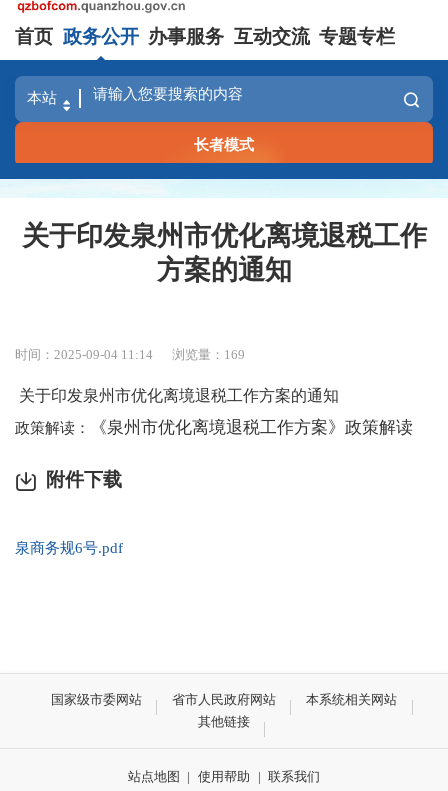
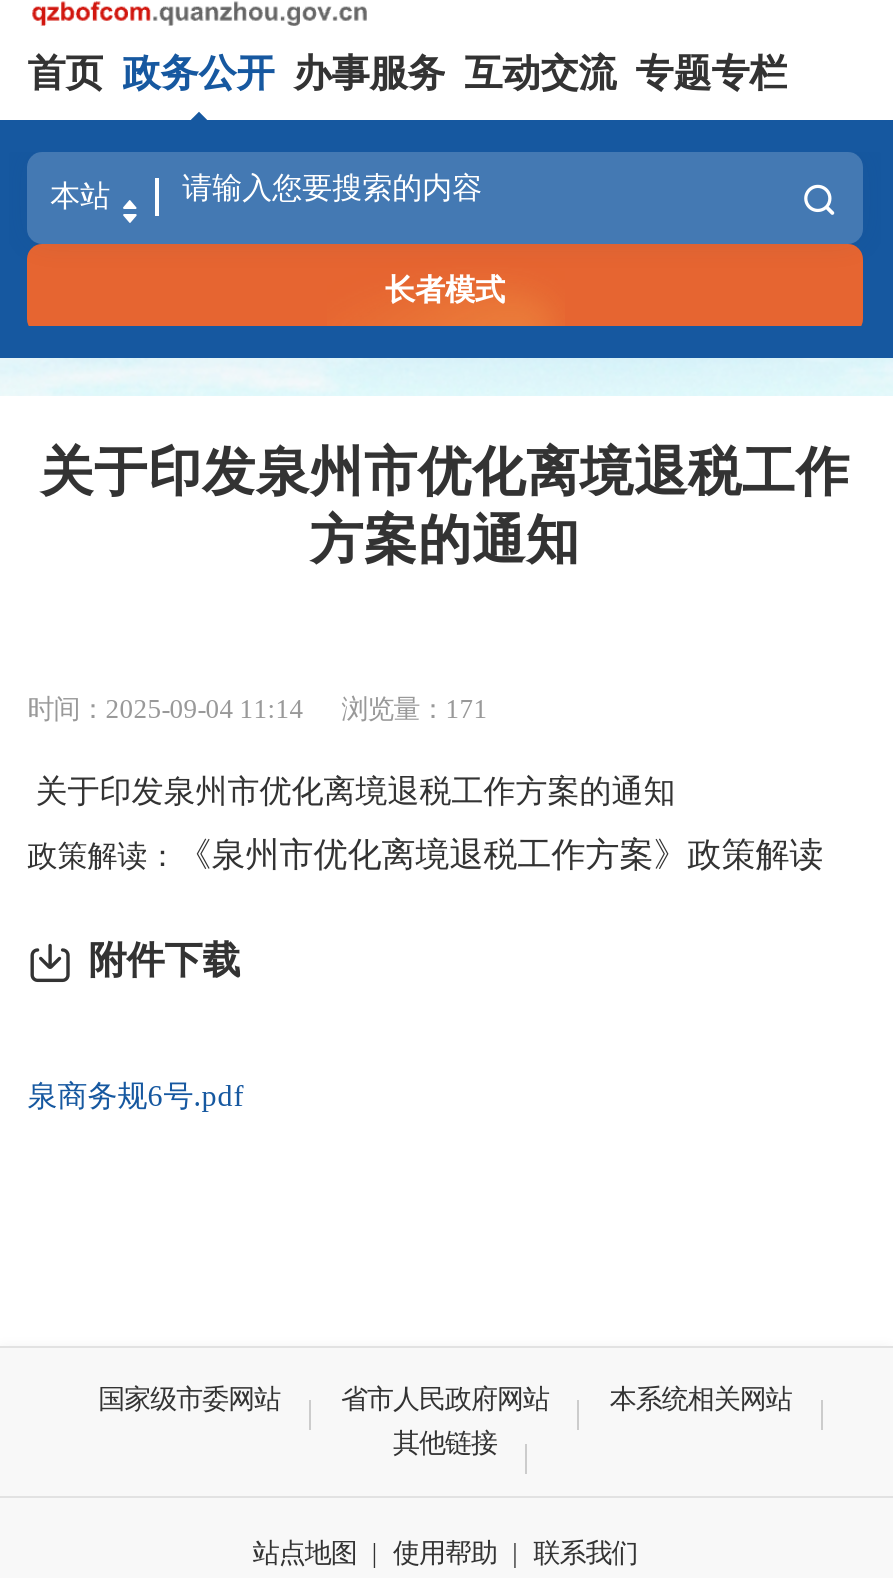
[15,347,245,362] 时间：2025-09-04 11:14 浏览量：169 -> [27,694,487,724] 时间：2025-09-04 11:14 浏览量：171

